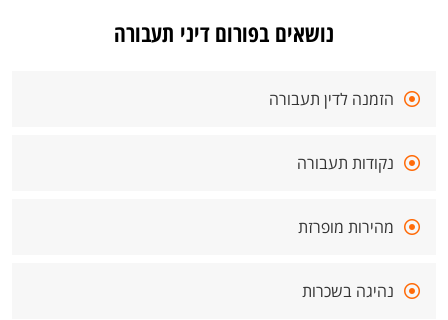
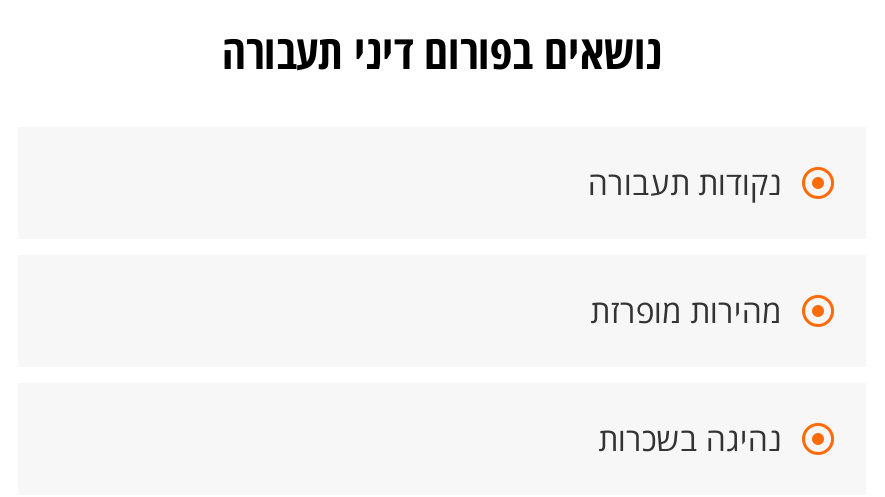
[269,88,394,110] הזמנה לדין תעבורה -> none

